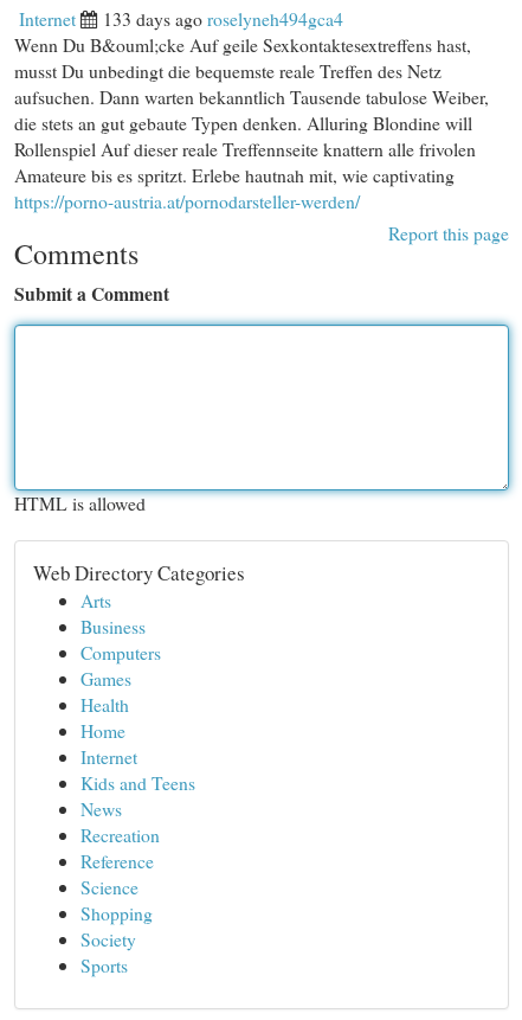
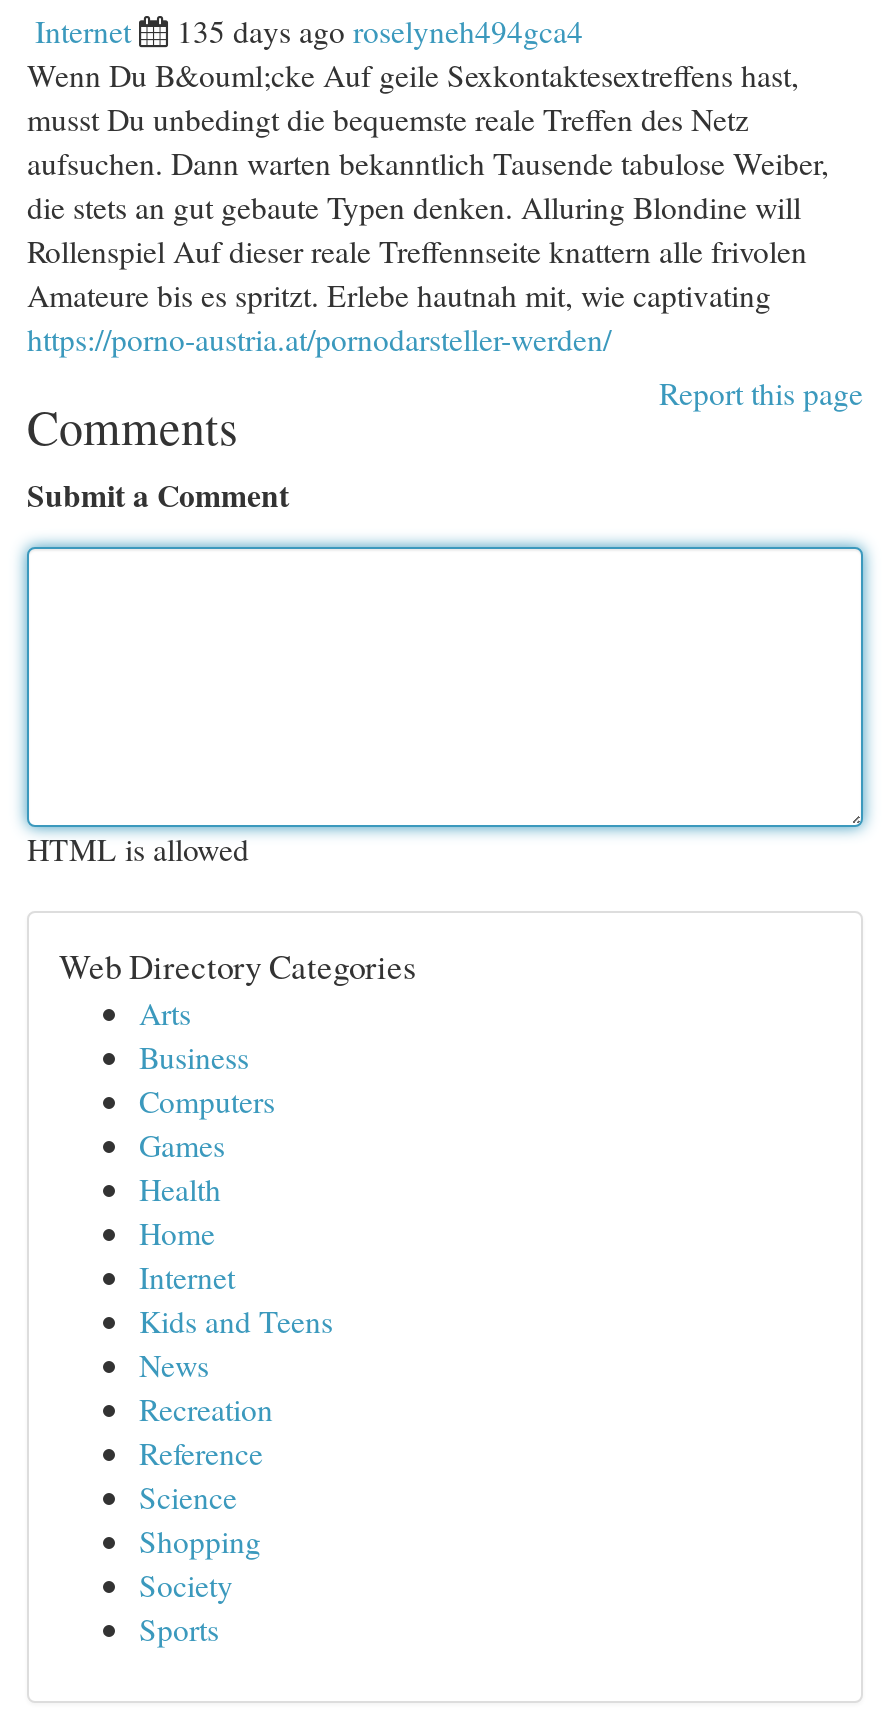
[103,6,343,31] 133 days ago roselyneh494gca4 -> [177,9,583,51] 135 days ago roselyneh494gca4

